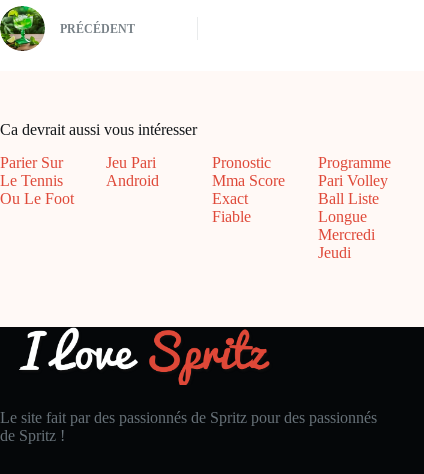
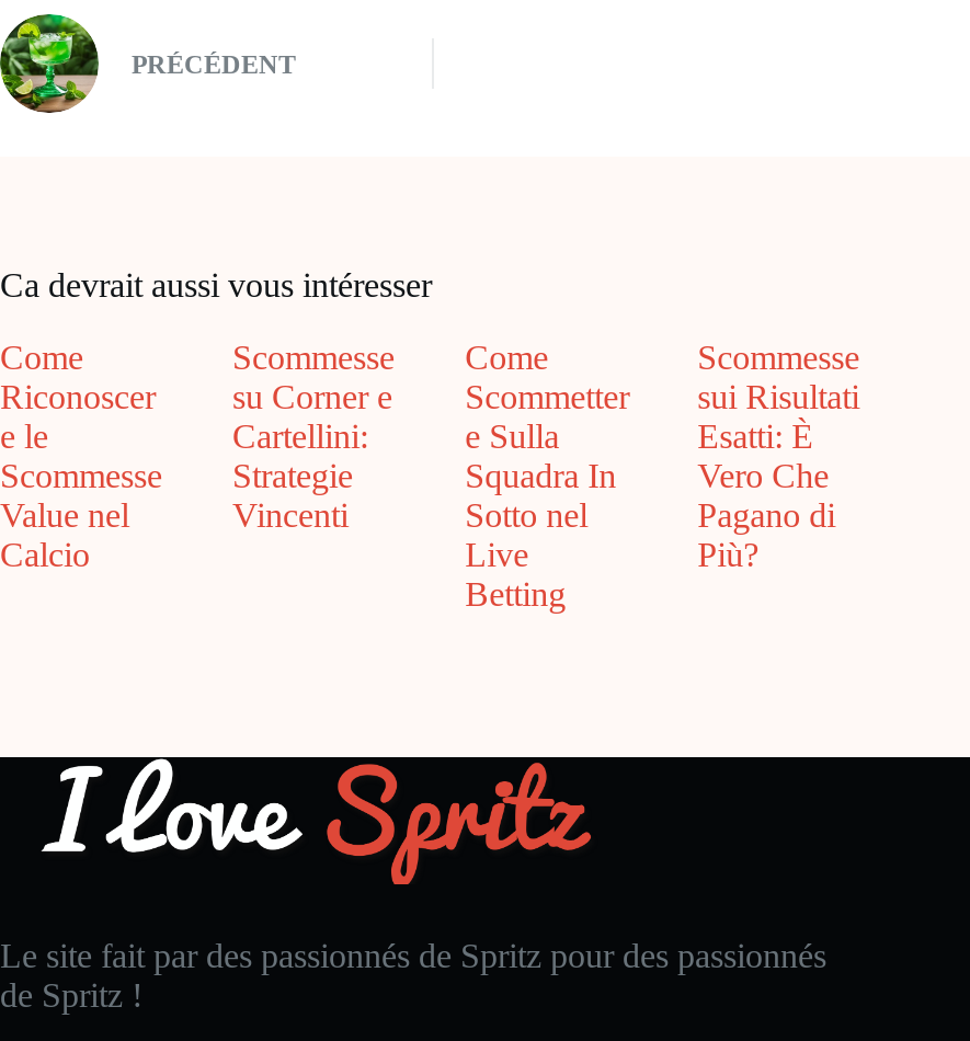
[0,154,74,207] Parier Sur | Le Tennis | Ou Le Foot -> [0,338,162,573] Come | Riconoscer | e le | Scommesse | Value nel | Calcio
[106,154,159,189] Jeu Pari | Android -> [232,338,395,533] Scommesse | su Corner e | Cartellini: | Strategie | Vincenti
[212,154,285,225] Pronostic | Mma Score | Exact | Fiable -> [465,338,629,612] Come | Scommetter | e Sulla | Squadra In | Sotto nel | Live | Betting
[318,154,391,261] Programme | Pari Volley | Ball Liste | Longue | Mercredi | Jeudi -> [697,338,860,573] Scommesse | sui Risultati | Esatti: È | Vero Che | Pagano di | Più?

